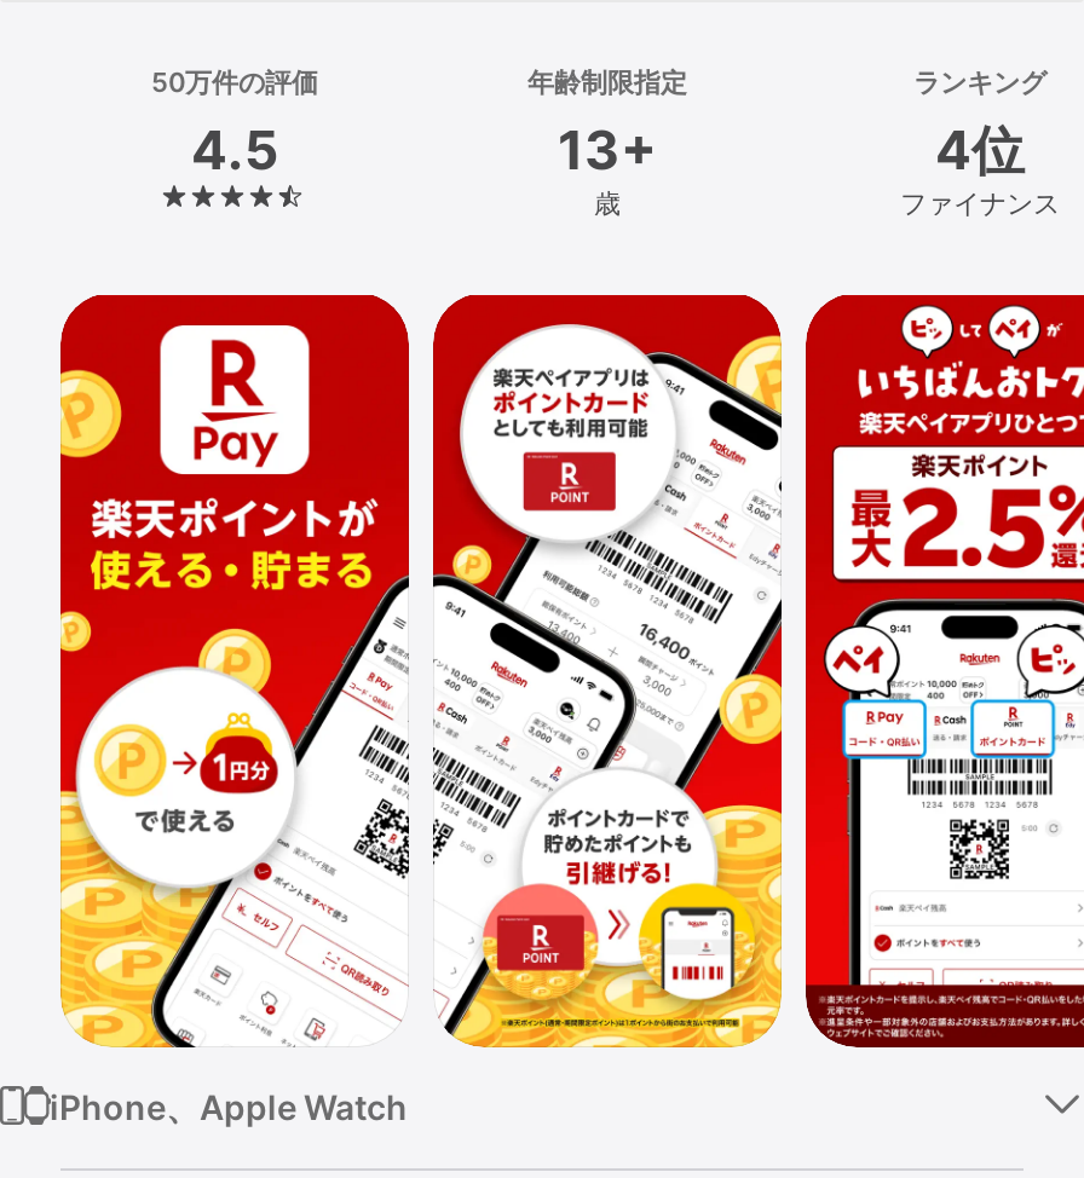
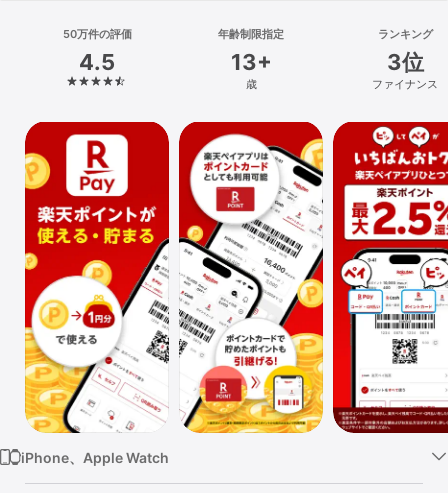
[935,119,1025,181] 4位 -> [386,49,423,75] 3位

